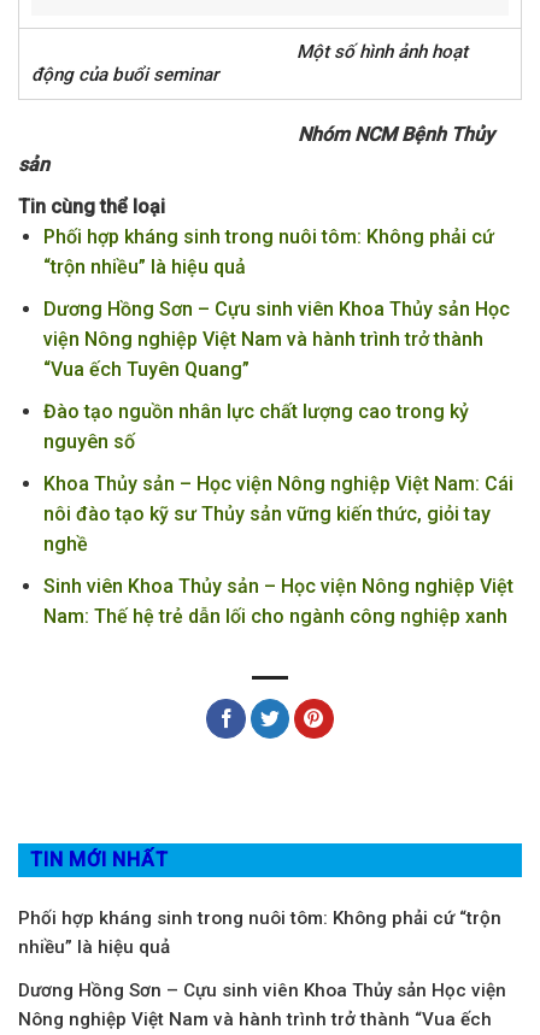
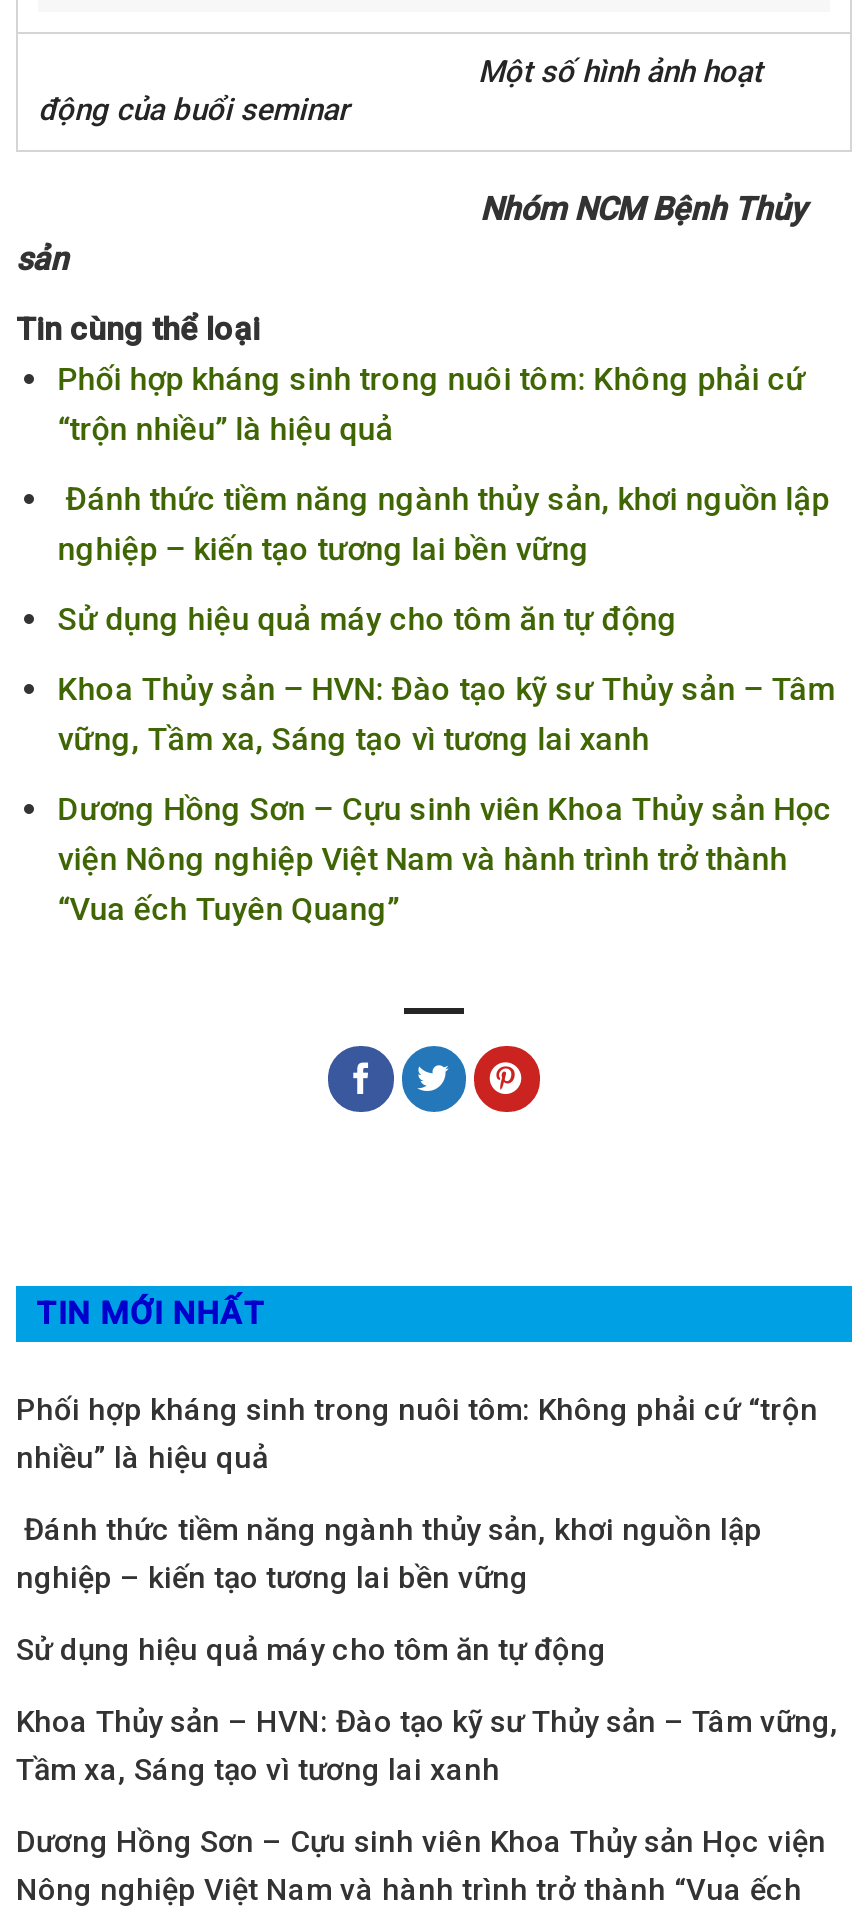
none -> [58,480,836,758] Đánh thức tiềm năng ngành thủy sản, khơi nguồn lập | nghiệp – kiến tạo tương lai bền vững | Sử dụng hiệu quả máy cho tôm ăn tự động | Khoa Thủy sản – HVN: Đào tạo kỹ sư Thủy sản – Tâm | vững, Tầm xa, Sáng tạo vì tương lai xanh
moved [43,298,510,381] -> [58,790,832,928]: Dương Hồng Sơn – Cựu sinh viên Khoa Thủy sản Học | viện Nông nghiệp Việt Nam và hành trình trở thành | “Vua ếch Tuyên Quang”
[43,400,513,628] Đào tạo nguồn nhân lực chất lượng cao trong kỷ | nguyên số | Khoa Thủy sản – Học viện Nông nghiệp Việt Nam: Cái | nôi đào tạo kỹ sư Thủy sản vững kiến thức, giỏi tay | nghề | Sinh viên Khoa Thủy sản – Học viện Nông nghiệp Việt | Nam: Thế hệ trẻ dẫn lối cho ngành công nghiệp xanh -> none
moved [18,848,501,958] -> [16,1294,818,1476]: TIN MỚI NHẤT | Phối hợp kháng sinh trong nuôi tôm: Không phải cứ “trộn | nhiều” là hiệu quả
none -> [16,1512,838,1788] Đánh thức tiềm năng ngành thủy sản, khơi nguồn lập | nghiệp – kiến tạo tương lai bền vững | Sử dụng hiệu quả máy cho tôm ăn tự động | Khoa Thủy sản – HVN: Đào tạo kỹ sư Thủy sản – Tâm vững, | Tầm xa, Sáng tạo vì tương lai xanh

